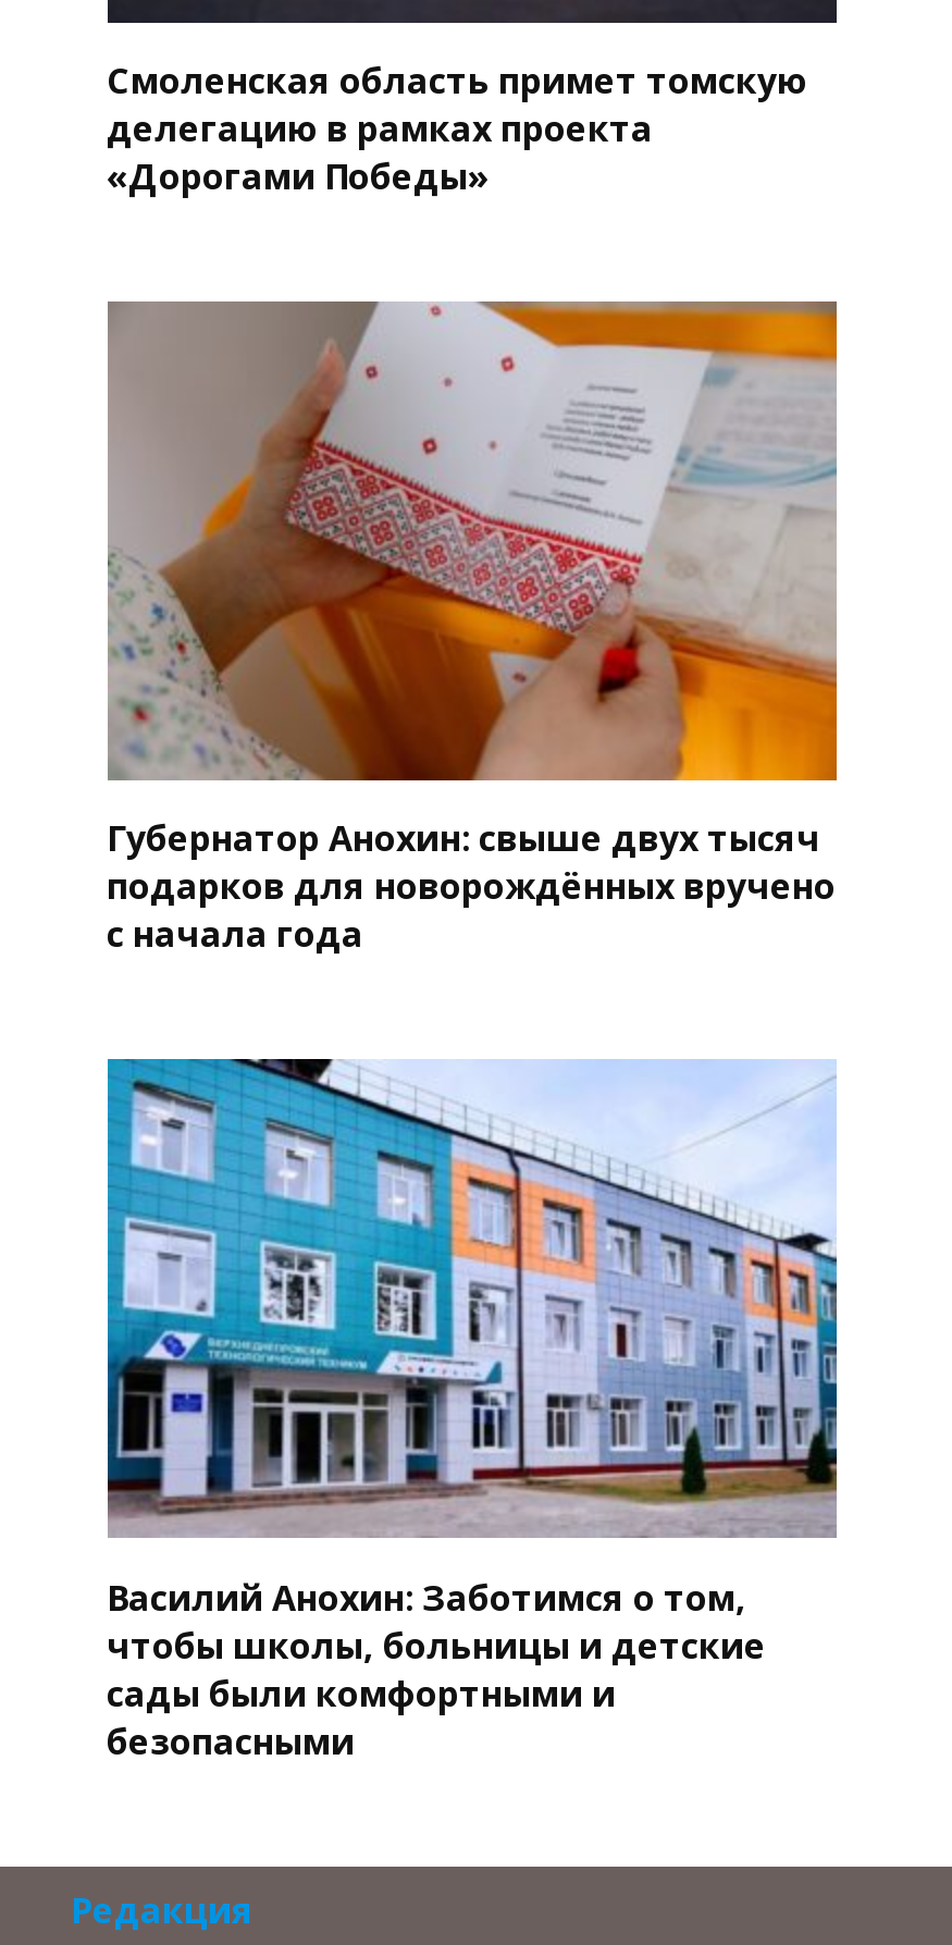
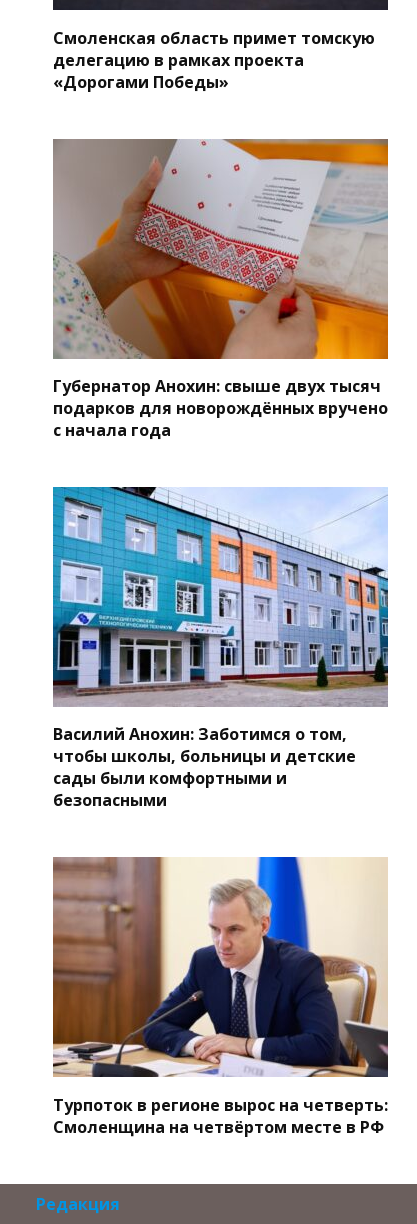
none -> [52,856,389,1137] [image] | Турпоток в регионе вырос на четверть: | Смоленщина на четвёртом месте в РФ

